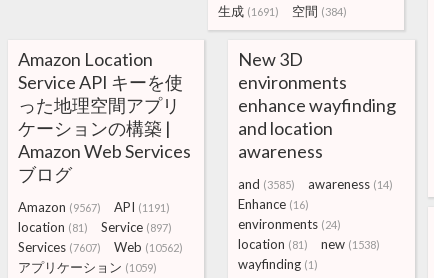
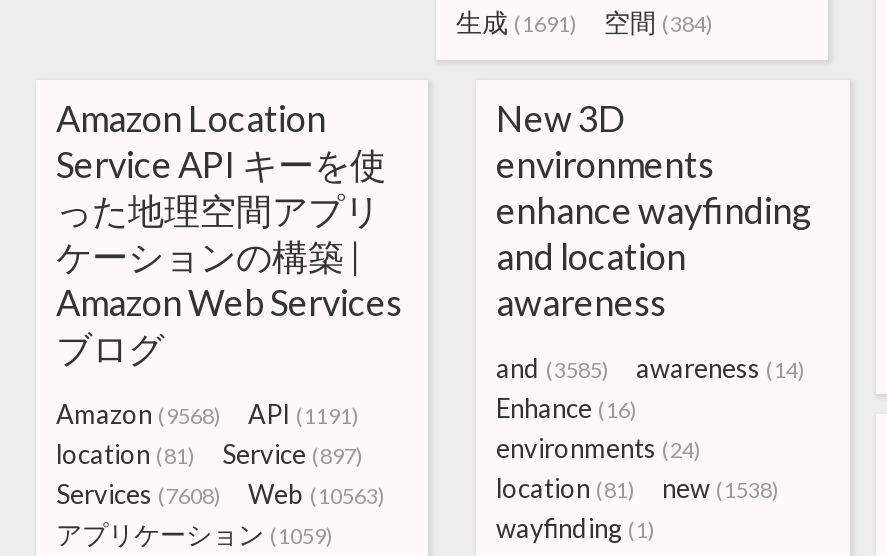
[18,199,170,215] Amazon (9567) API (1191) -> [56,398,360,430] Amazon (9568) API (1191)
[18,239,101,255] Services (7607) -> [56,478,222,510] Services (7608)
[114,239,183,255] Web (10562) -> [248,478,386,510] Web (10563)

